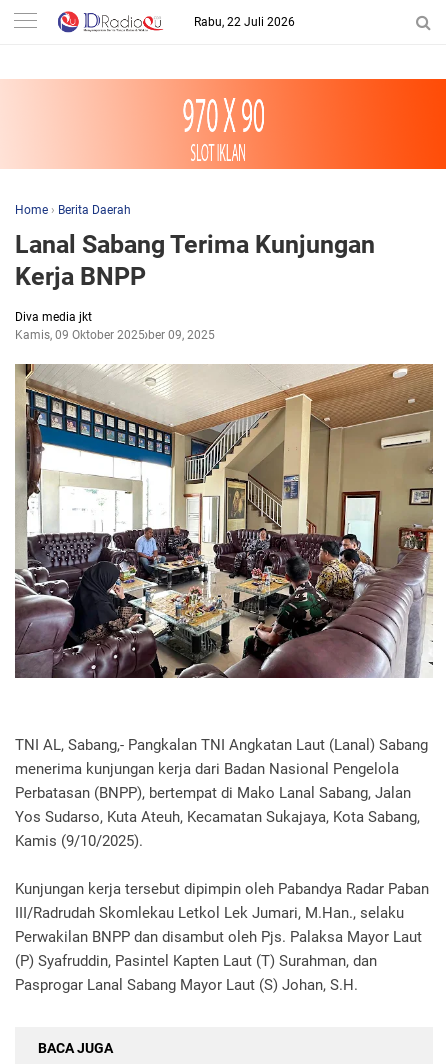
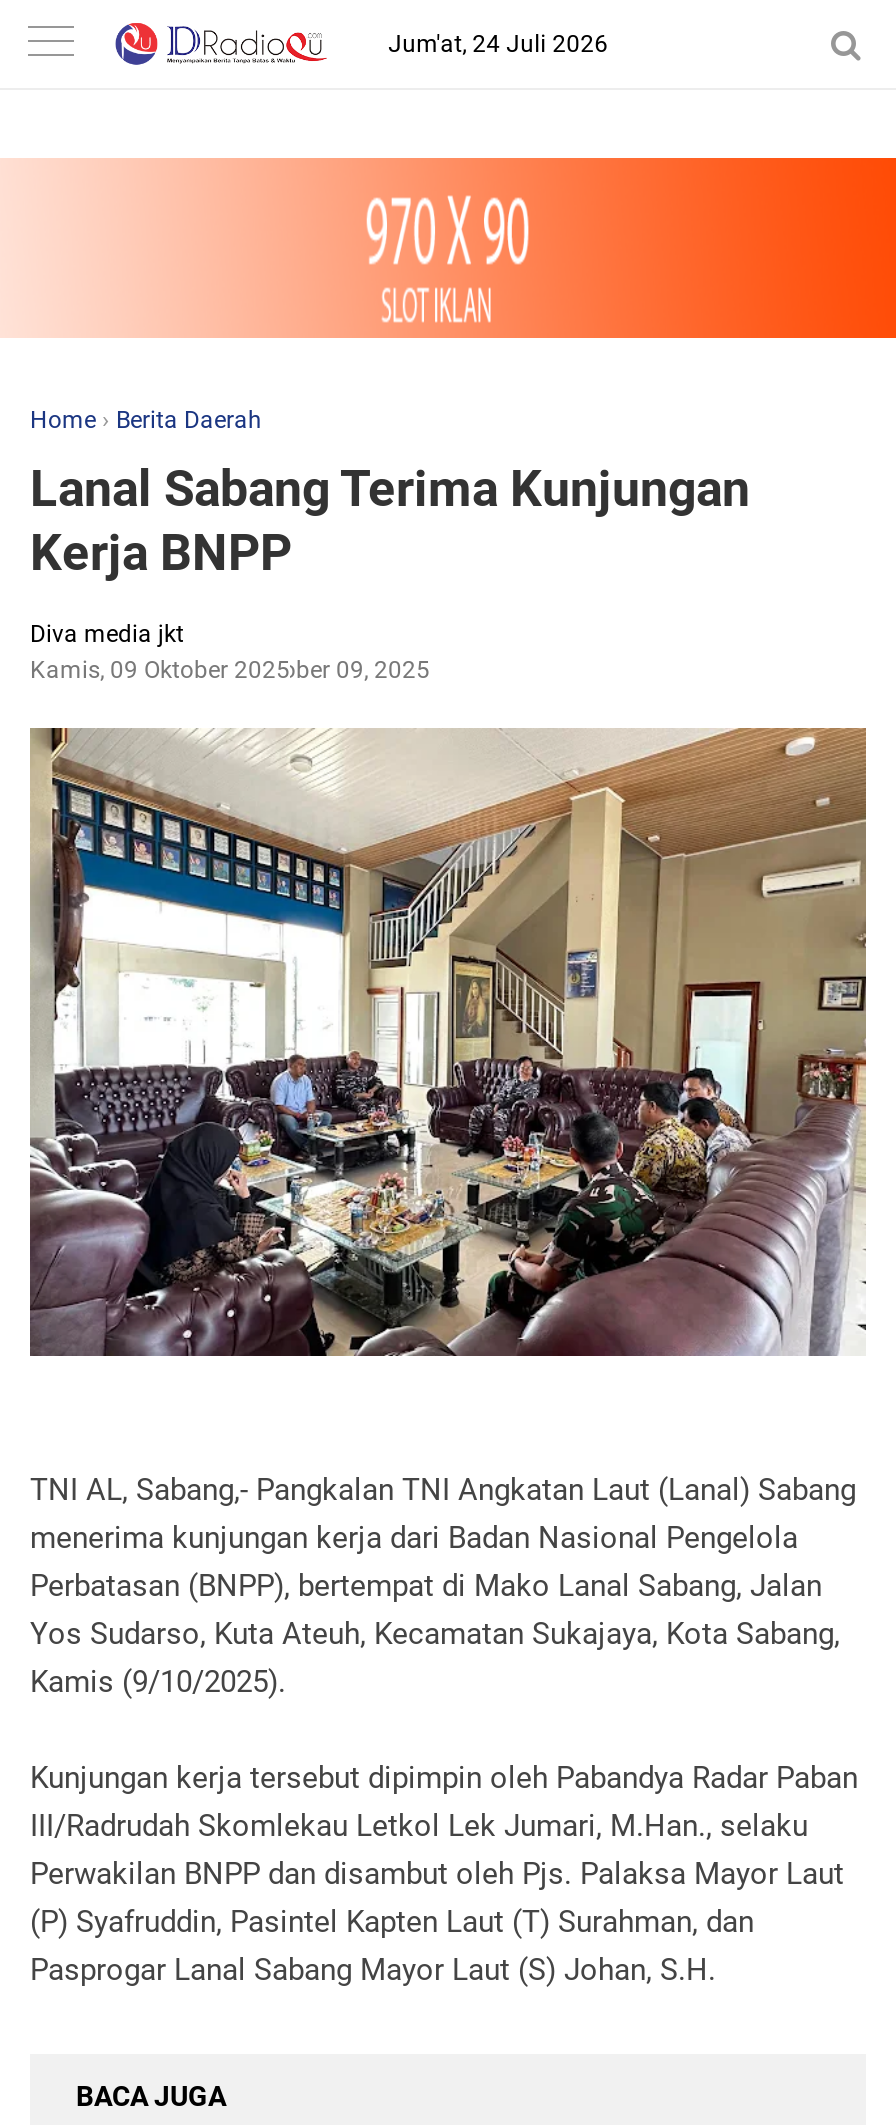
[194,15,295,29] Rabu, 22 Juli 2026 -> [388,30,608,58] Jum'at, 24 Juli 2026

